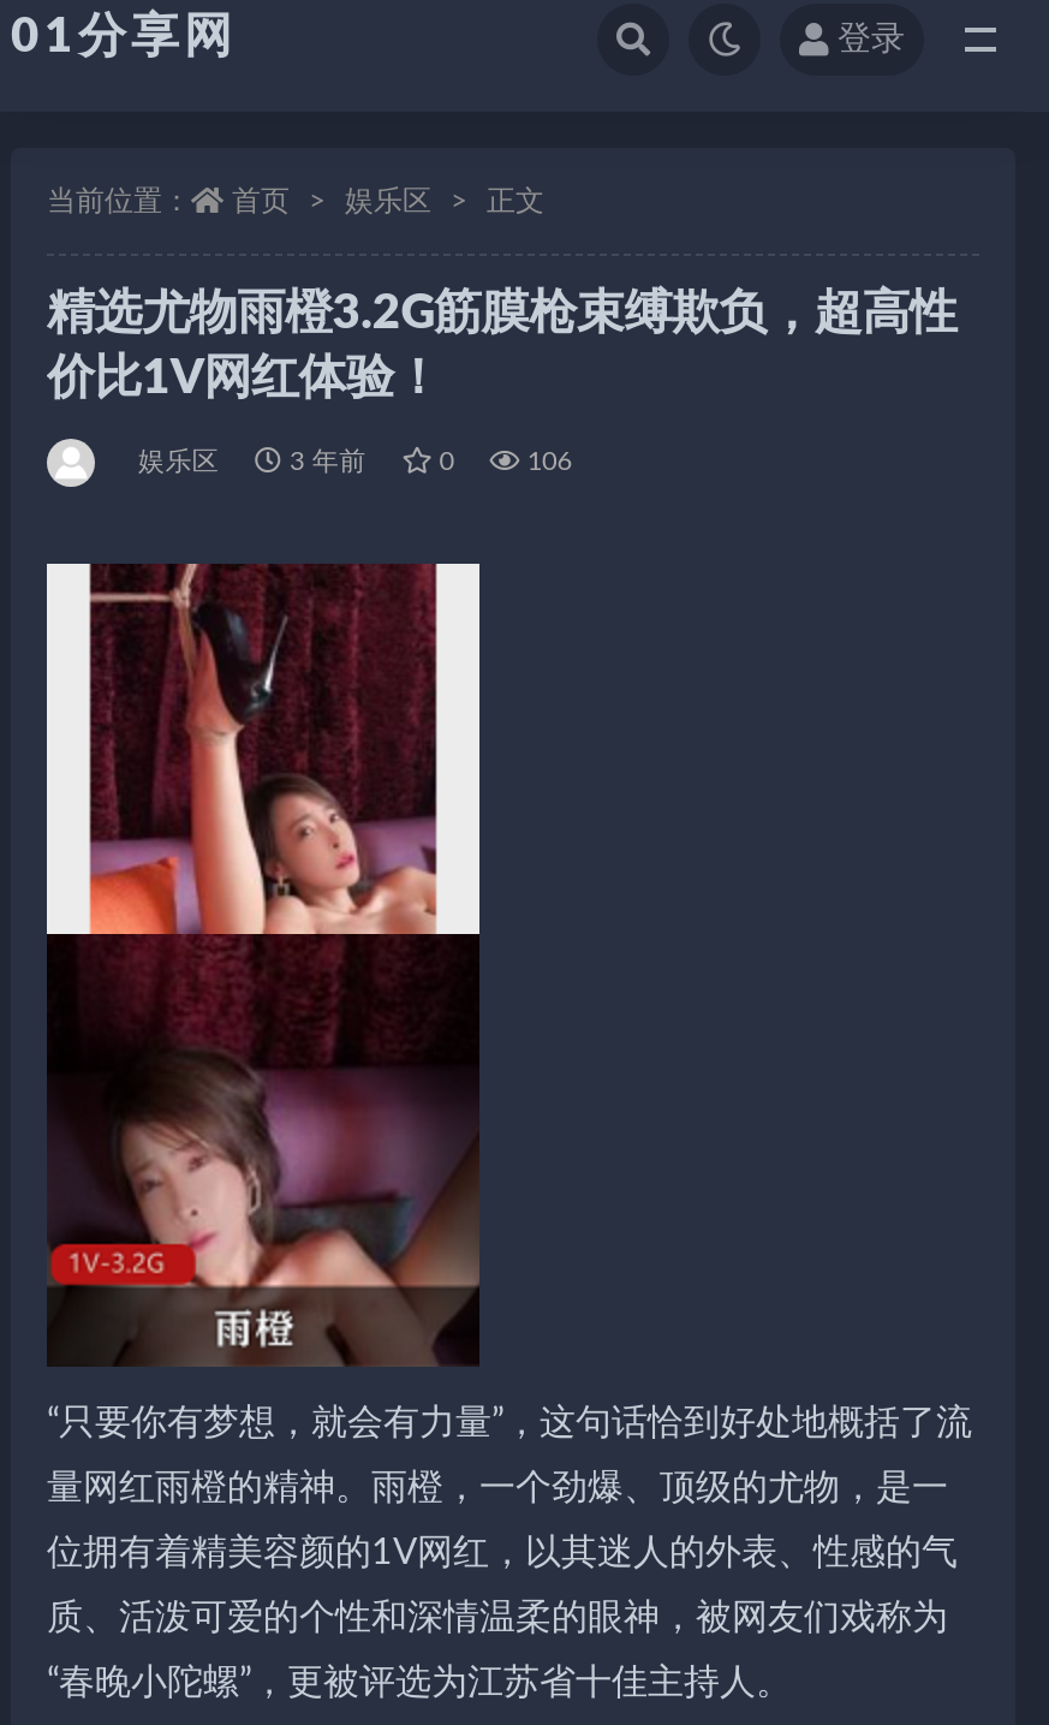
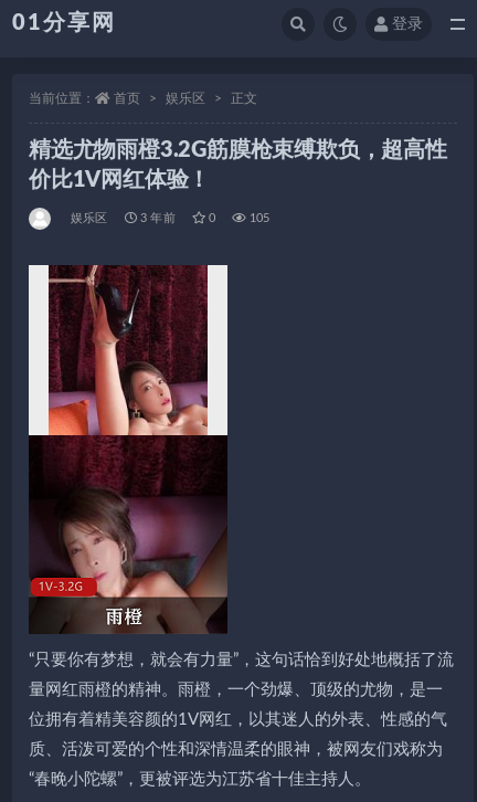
[519,448,572,475] 106 -> [246,212,270,224] 105

